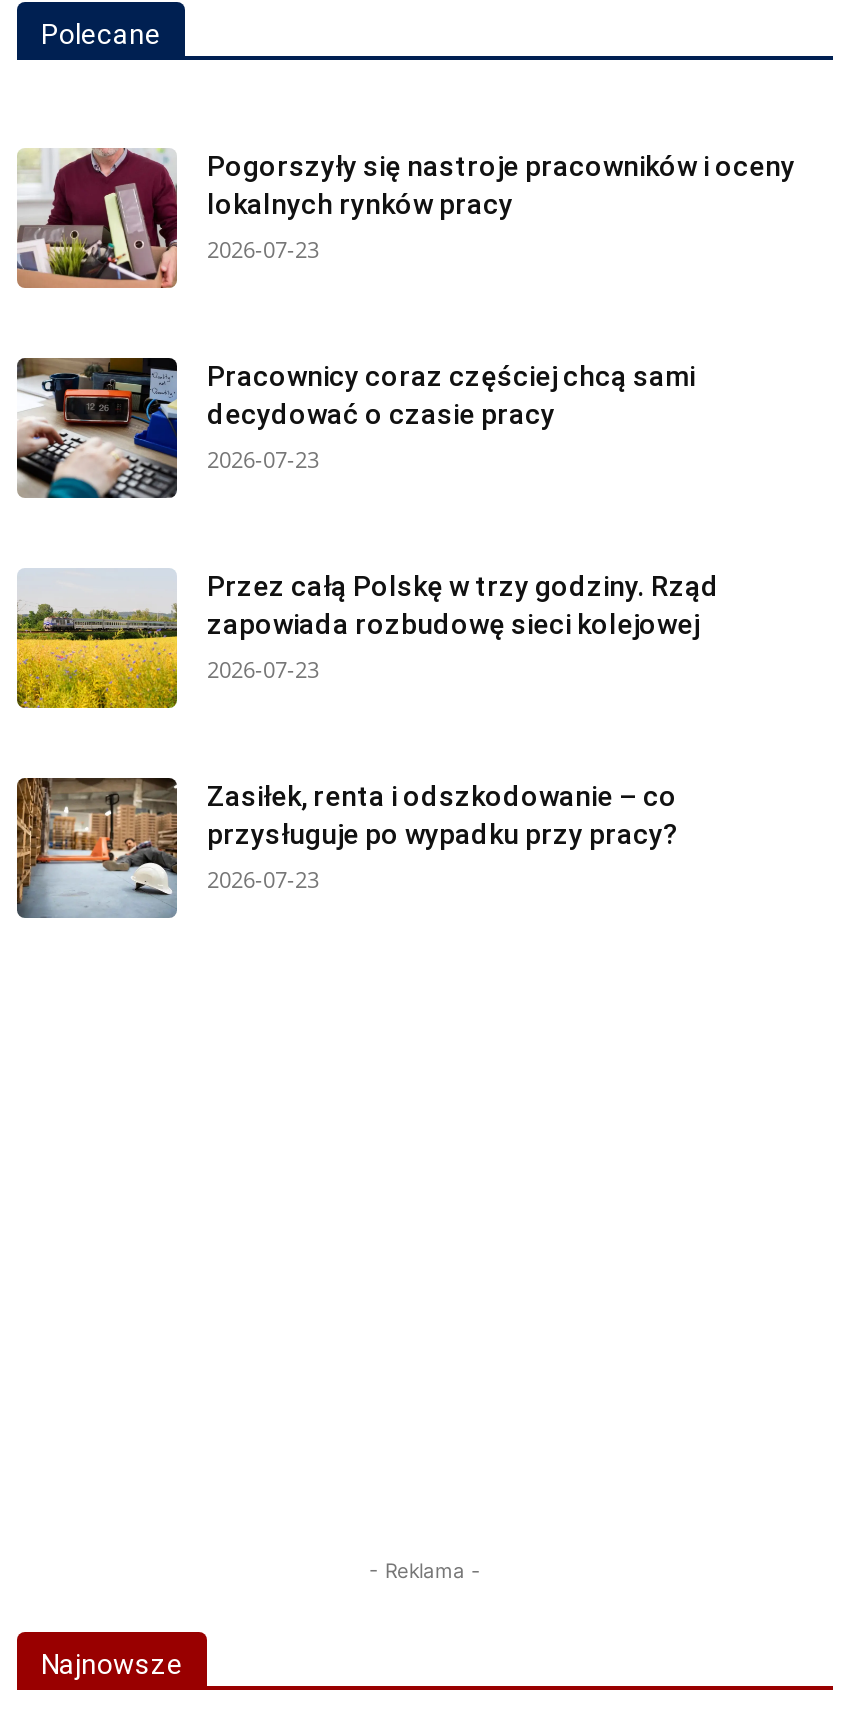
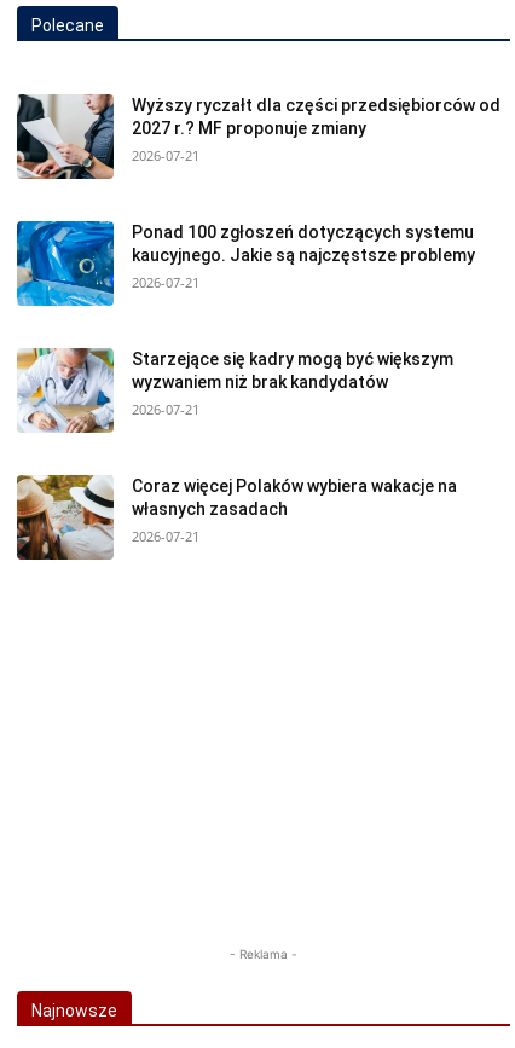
[15,148,795,290] [image] | Pogorszyły się nastroje pracowników i oceny | lokalnych rynków pracy | 2026-07-23 -> [16,93,500,180] [image] | Wyższy ryczałt dla części przedsiębiorców od | 2027 r.? MF proponuje zmiany | 2026-07-21
[15,356,695,500] [image] | Pracownicy coraz częściej chcą sami | decydować o czasie pracy | 2026-07-23 -> [16,220,475,307] [image] | Ponad 100 zgłoszeń dotyczących systemu | kaucyjnego. Jakie są najczęstsze problemy | 2026-07-21
[15,568,719,710] [image] | Przez całą Polskę w trzy godziny. Rząd | zapowiada rozbudowę sieci kolejowej | 2026-07-23 -> [17,347,453,434] [image] | Starzejące się kadry mogą być większym | wyzwaniem niż brak kandydatów | 2026-07-21
[15,776,679,920] [image] | Zasiłek, renta i odszkodowanie – co | przysługuje po wypadku przy pracy? | 2026-07-23 -> [17,474,457,561] [image] | Coraz więcej Polaków wybiera wakacje na | własnych zasadach | 2026-07-21

